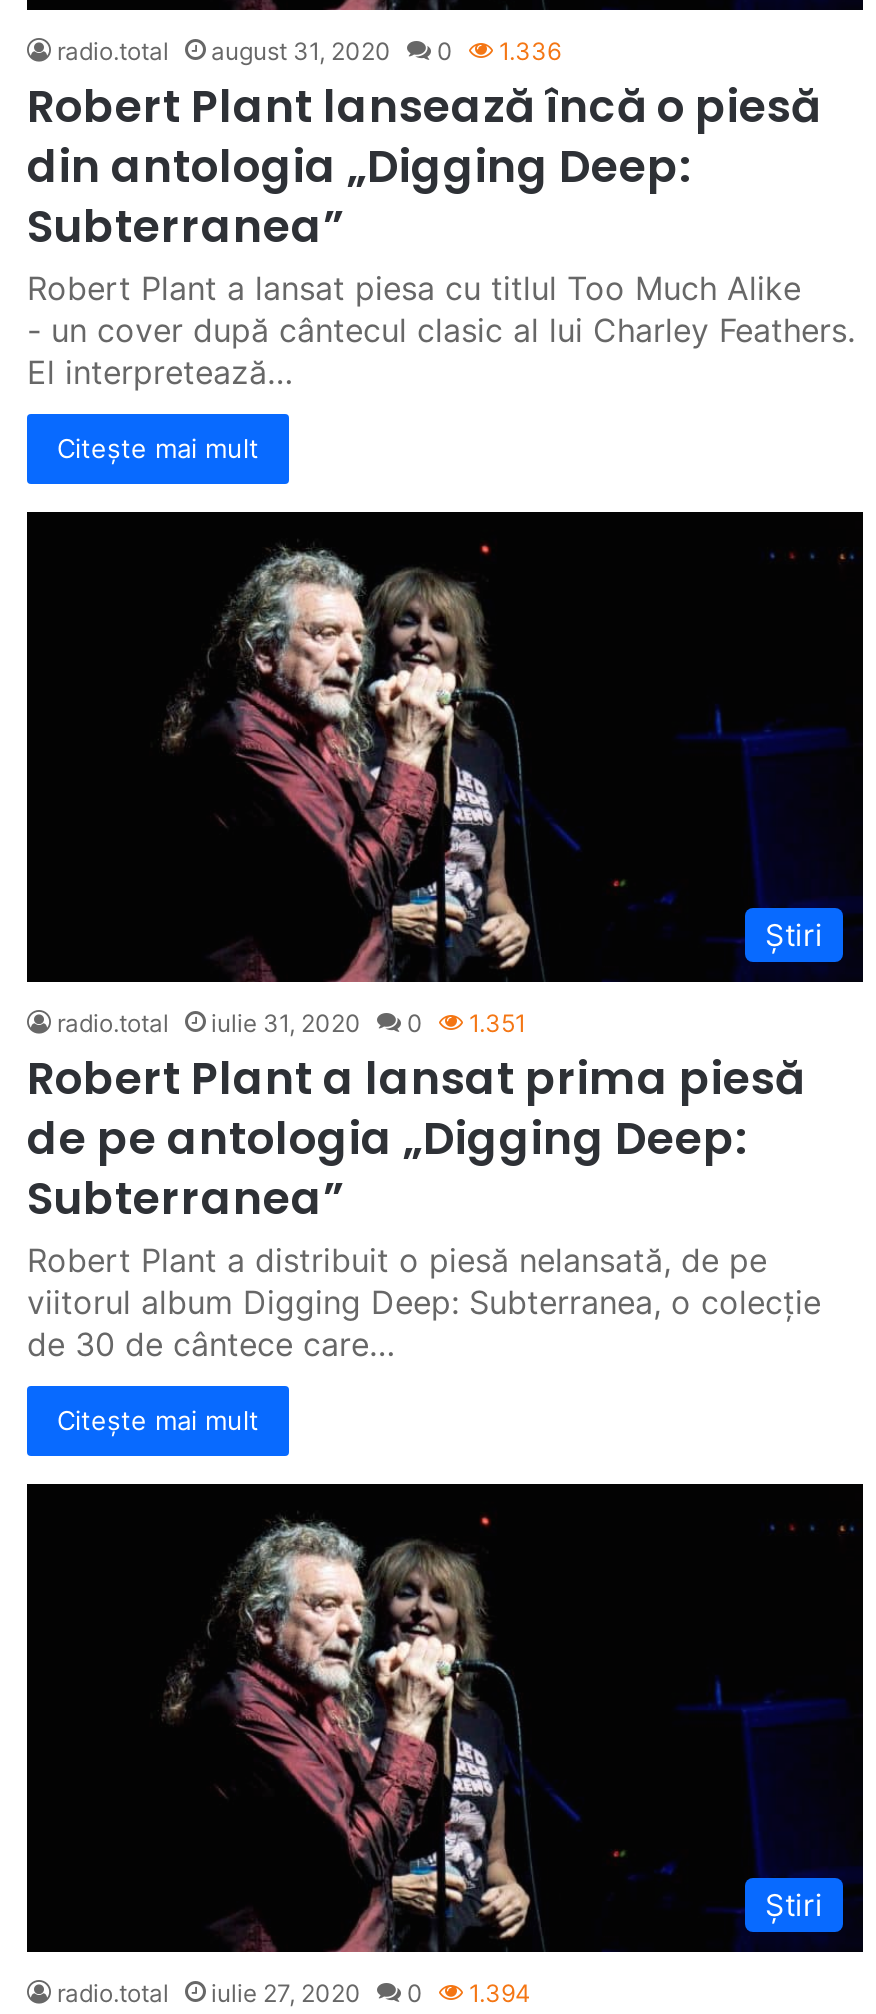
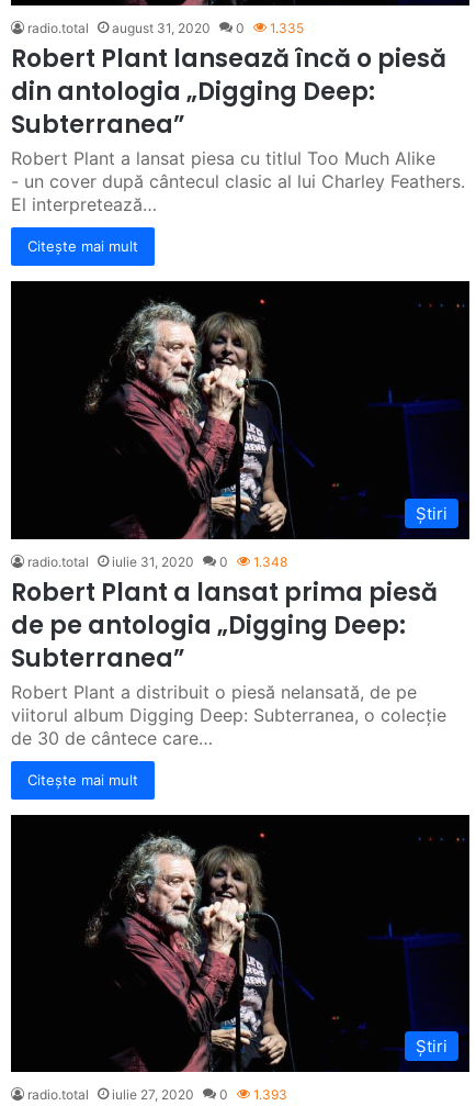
[57,36,561,66] radio.total august 31, 2020 0 1.336 -> [27,20,304,36] radio.total august 31, 2020 0 1.335
[57,1007,527,1037] radio.total iulie 31, 2020 0 1.351 -> [27,553,287,570] radio.total iulie 31, 2020 0 1.348
[57,1978,531,2008] radio.total iulie 27, 2020 0 1.394 -> [27,1086,287,1103] radio.total iulie 27, 2020 0 1.393

